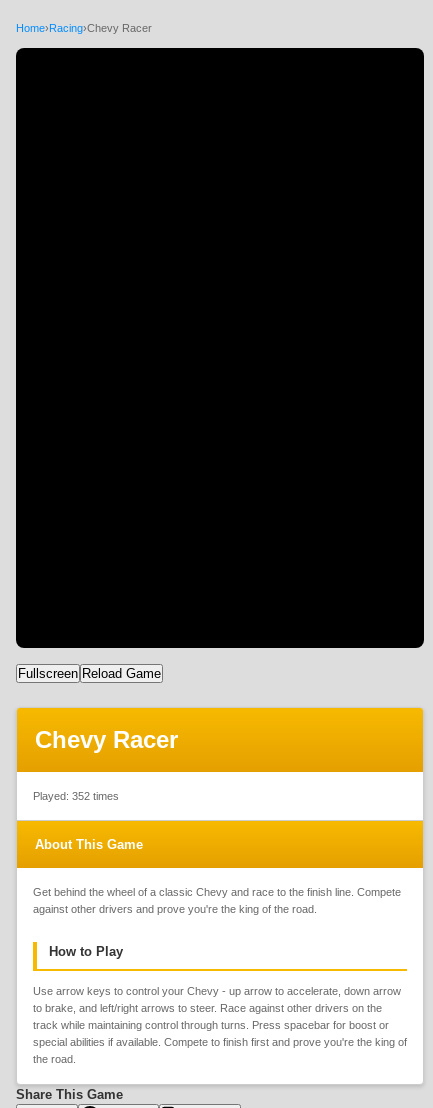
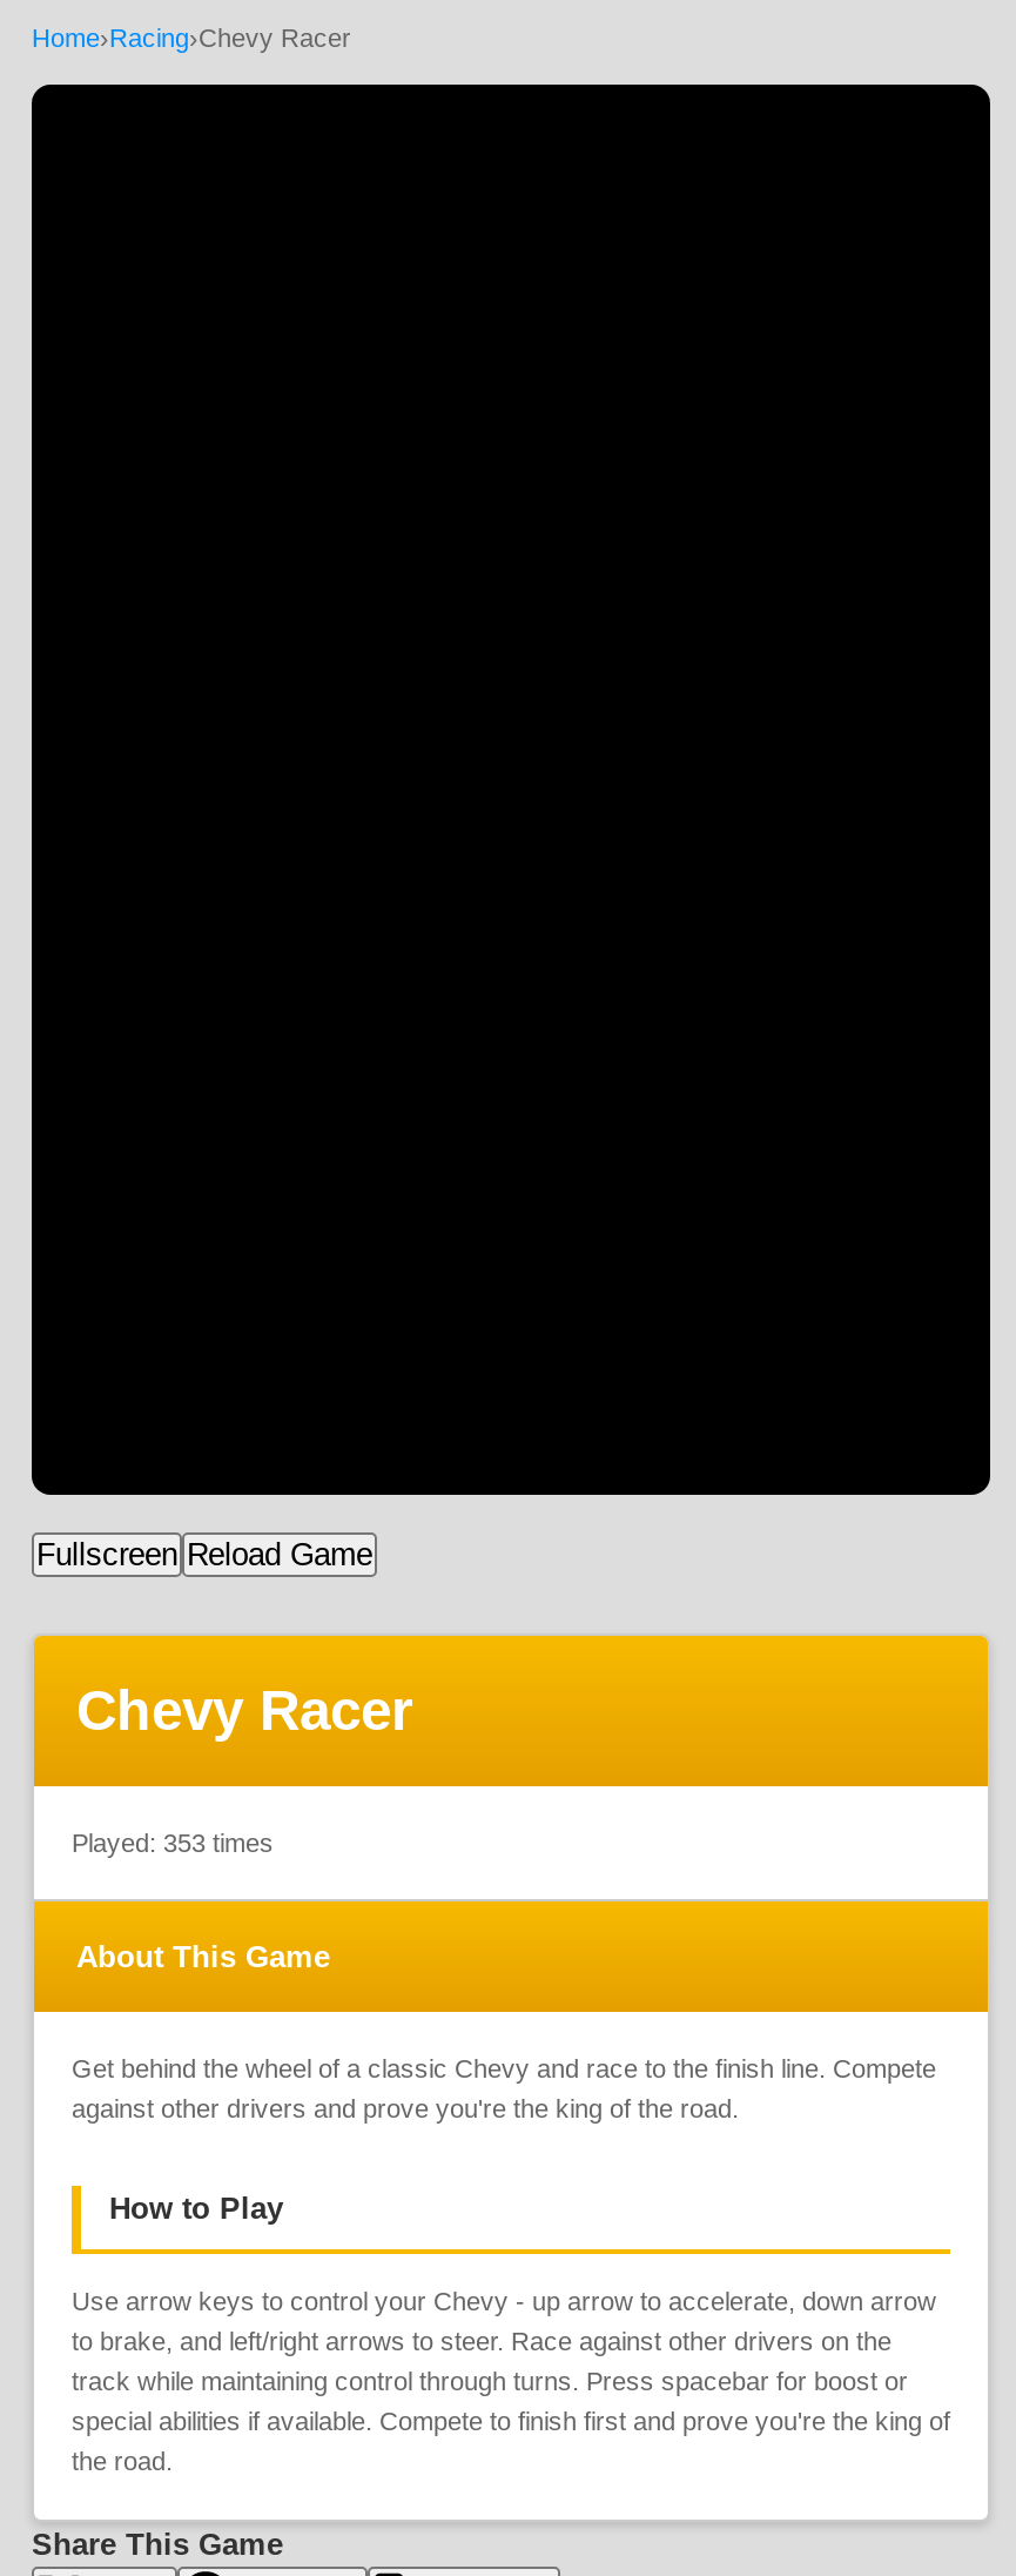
[33,790,119,802] Played: 352 times -> [72,1829,274,1857] Played: 353 times

